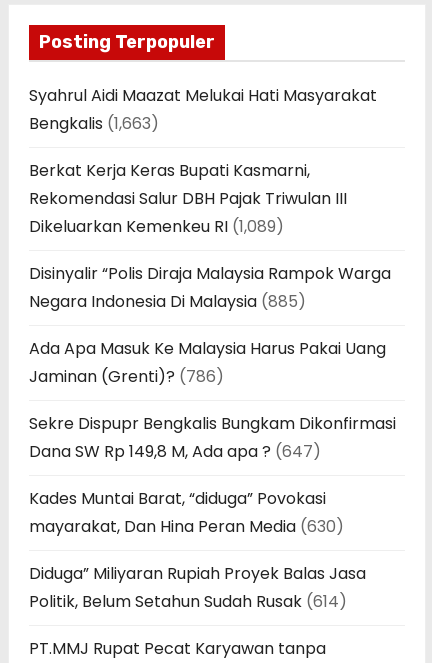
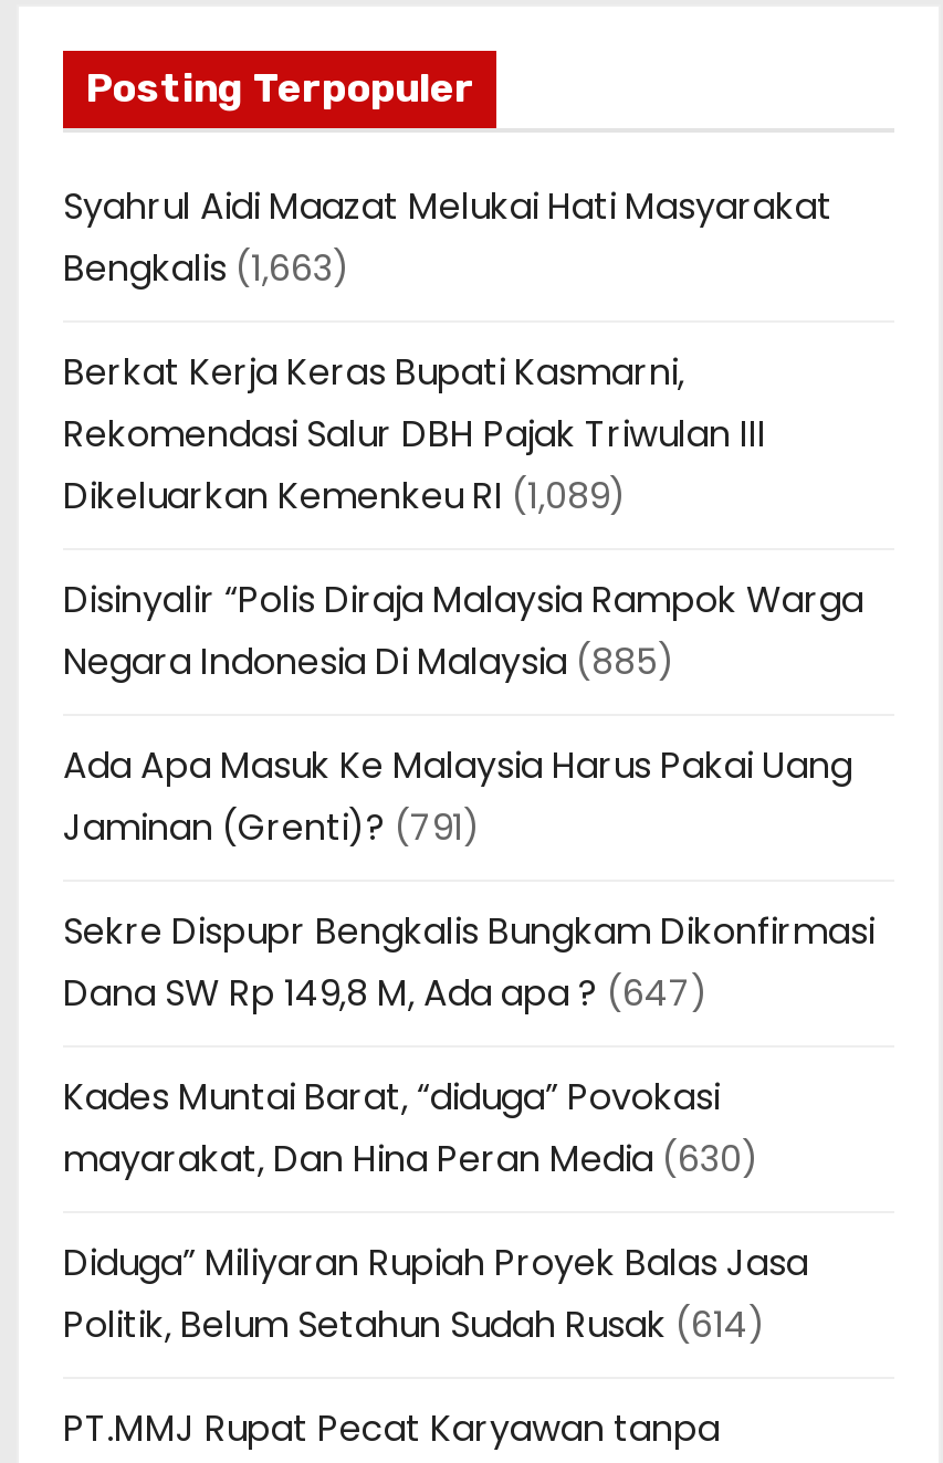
[29,365,224,388] Jaminan (Grenti)? (786) -> [63,804,481,854] Jaminan (Grenti)? (791)

